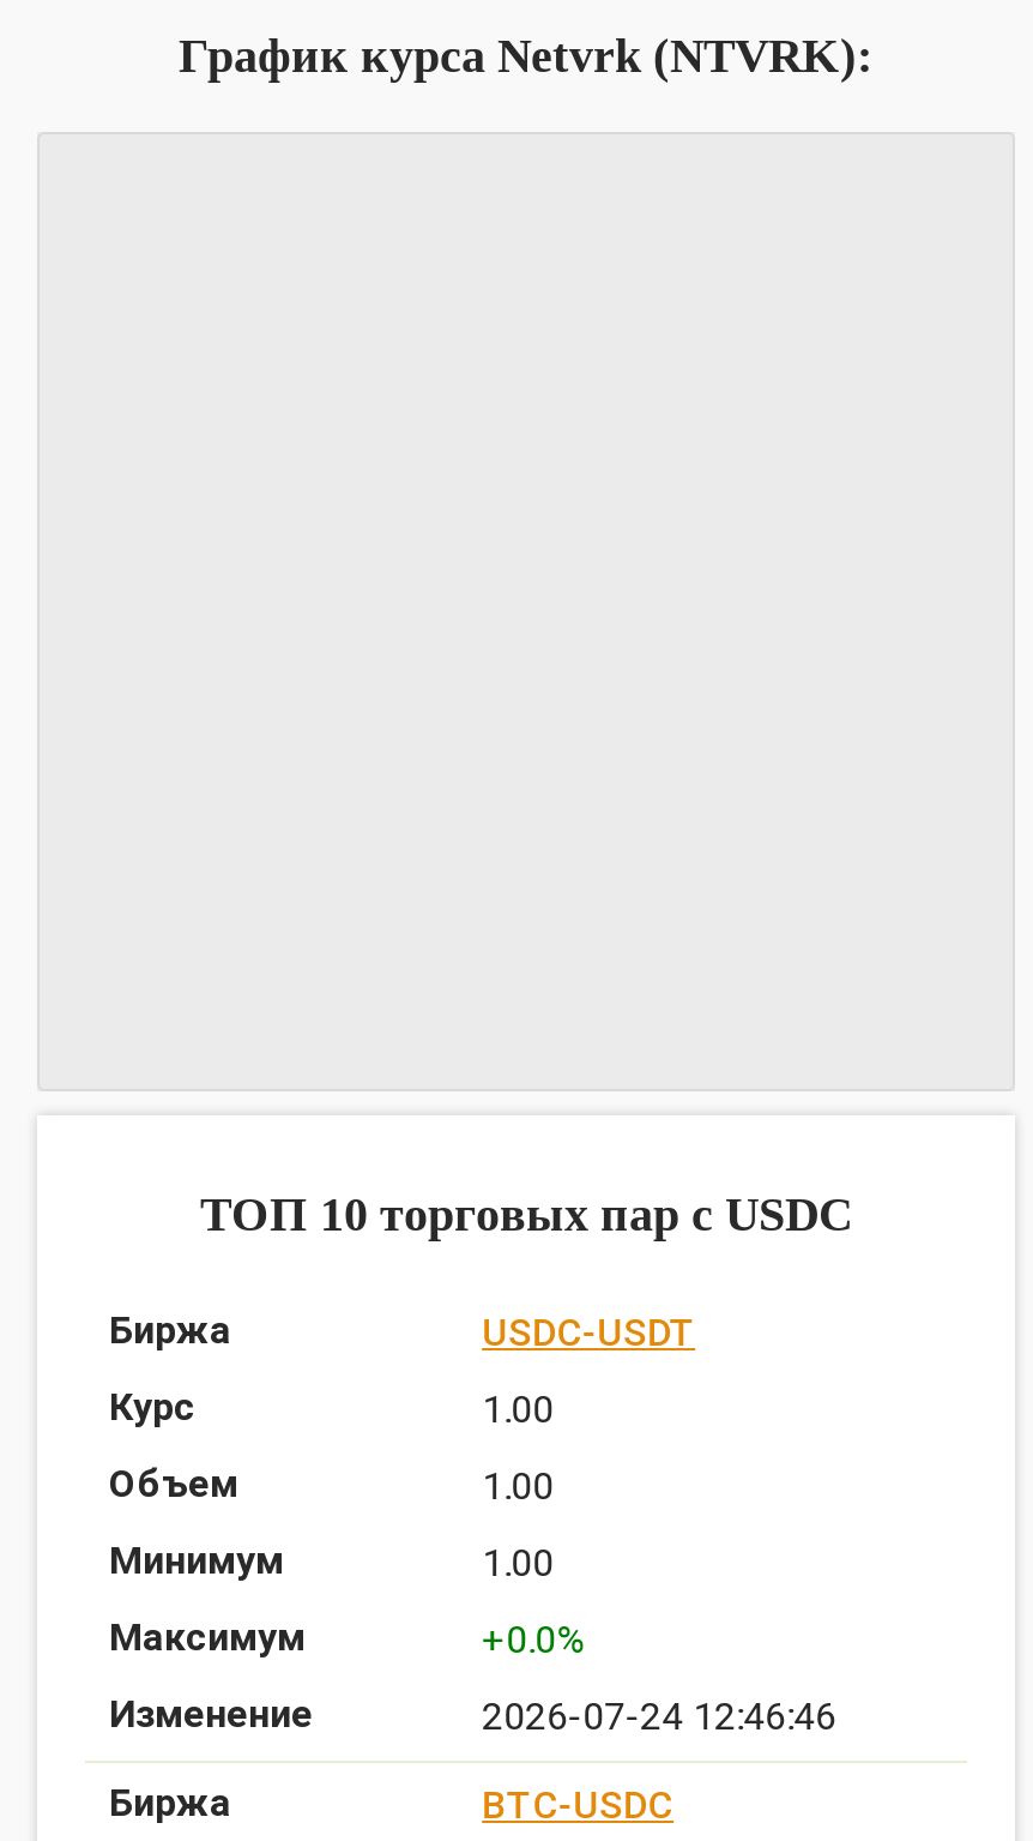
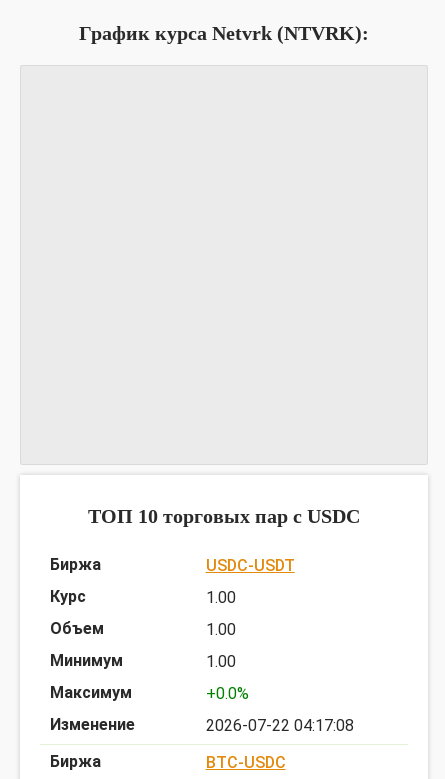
[482,1693,837,1739] 2026-07-24 12:46:46 -> [206,716,354,735] 2026-07-22 04:17:08

